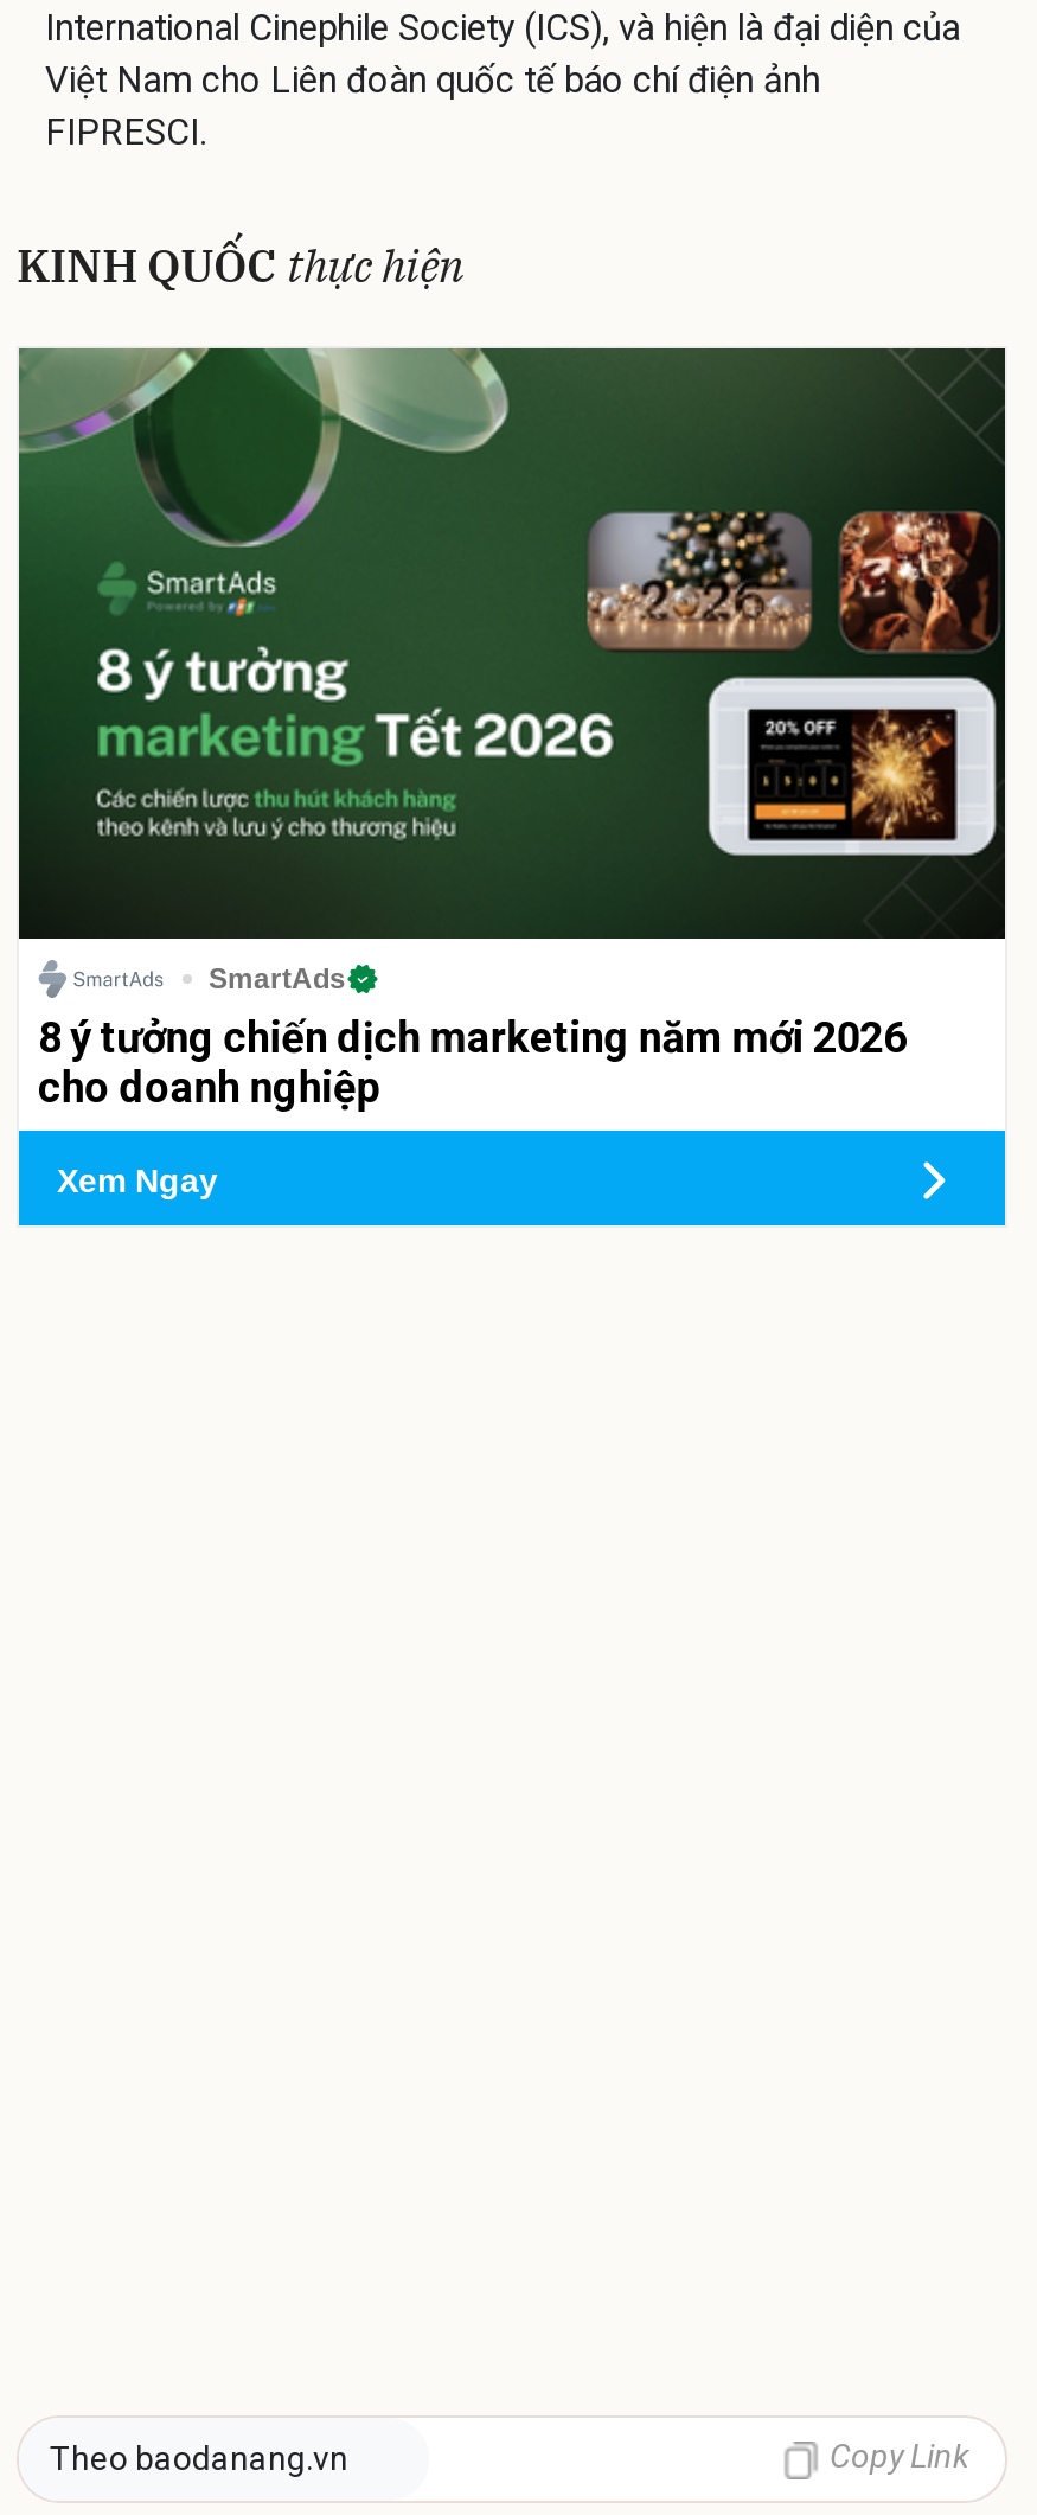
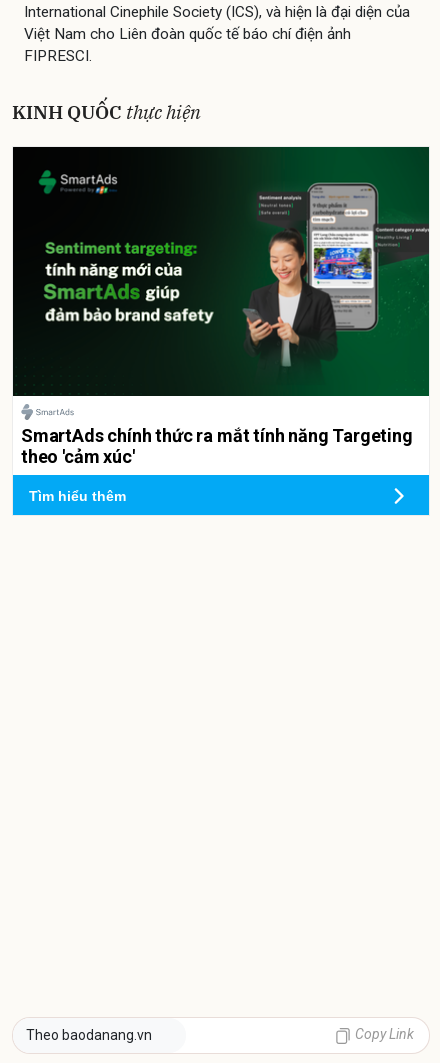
[17,346,1005,1112] [image] | SmartAds | 8 ý tưởng chiến dịch marketing năm mới 2026 | cho doanh nghiệp -> [12,146,429,467] [image] | SmartAds chính thức ra mắt tính năng Targeting | theo 'cảm xúc'
[57,1161,218,1199] Xem Ngay -> [29,488,126,504] Tìm hiểu thêm

